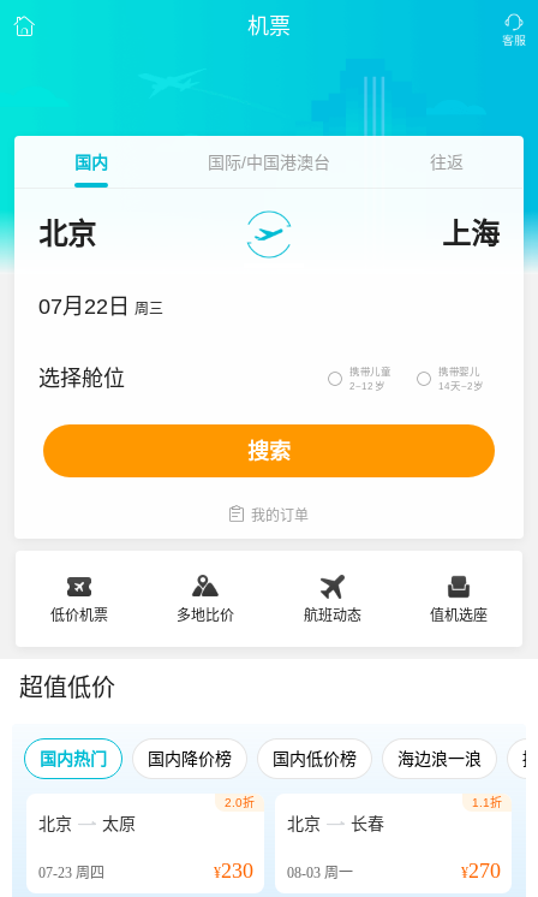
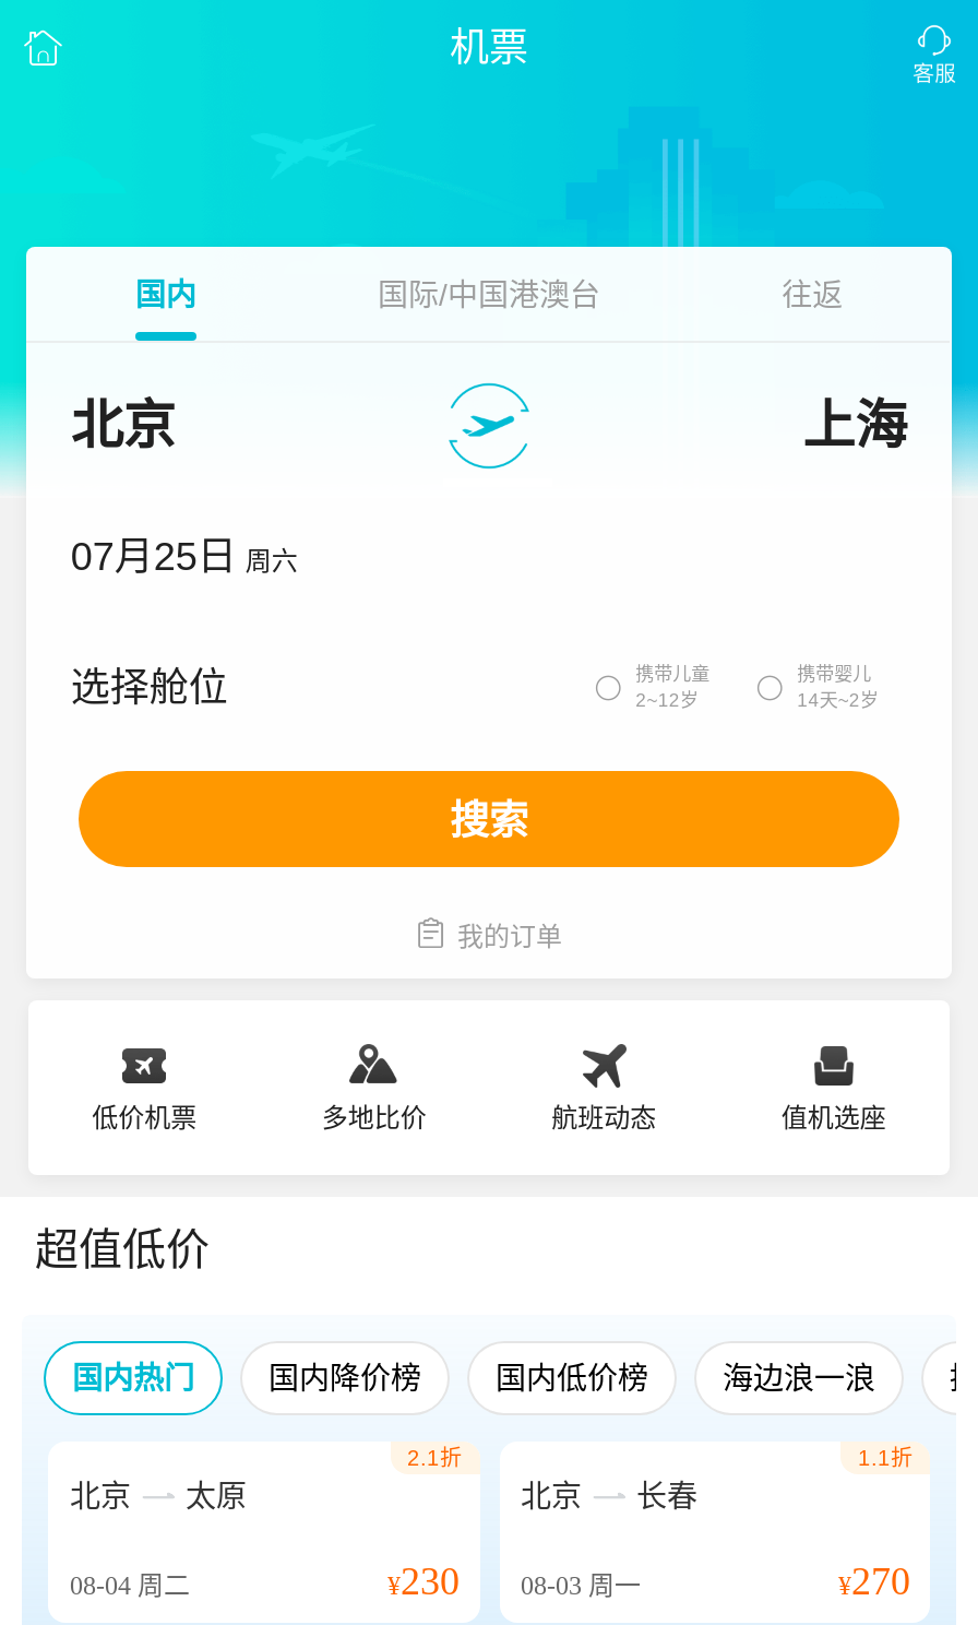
[39,295,164,319] 07月22日 周三 -> [71,535,298,579] 07月25日 周六
[224,796,254,809] 2.0折 -> [407,1446,462,1470] 2.1折
[38,865,104,881] 07-23周四 -> [70,1570,190,1601] 08-04周二

